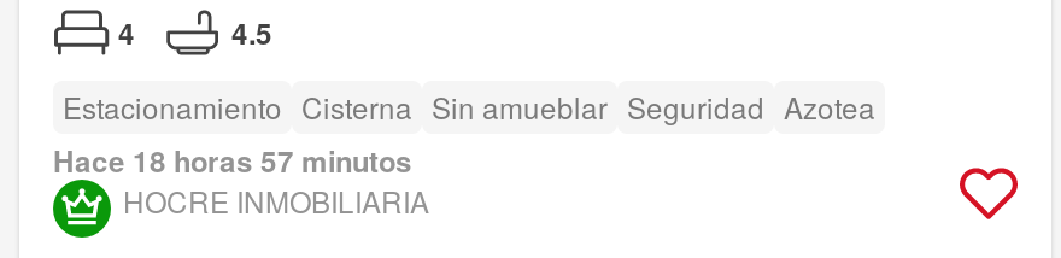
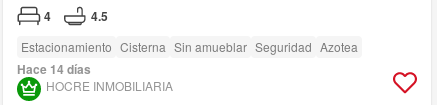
[53,140,412,183] Hace 18 horas 57 minutos -> [17,60,91,78] Hace 14 días

